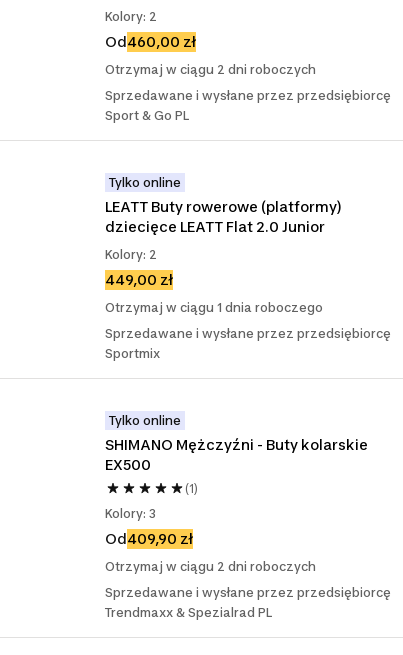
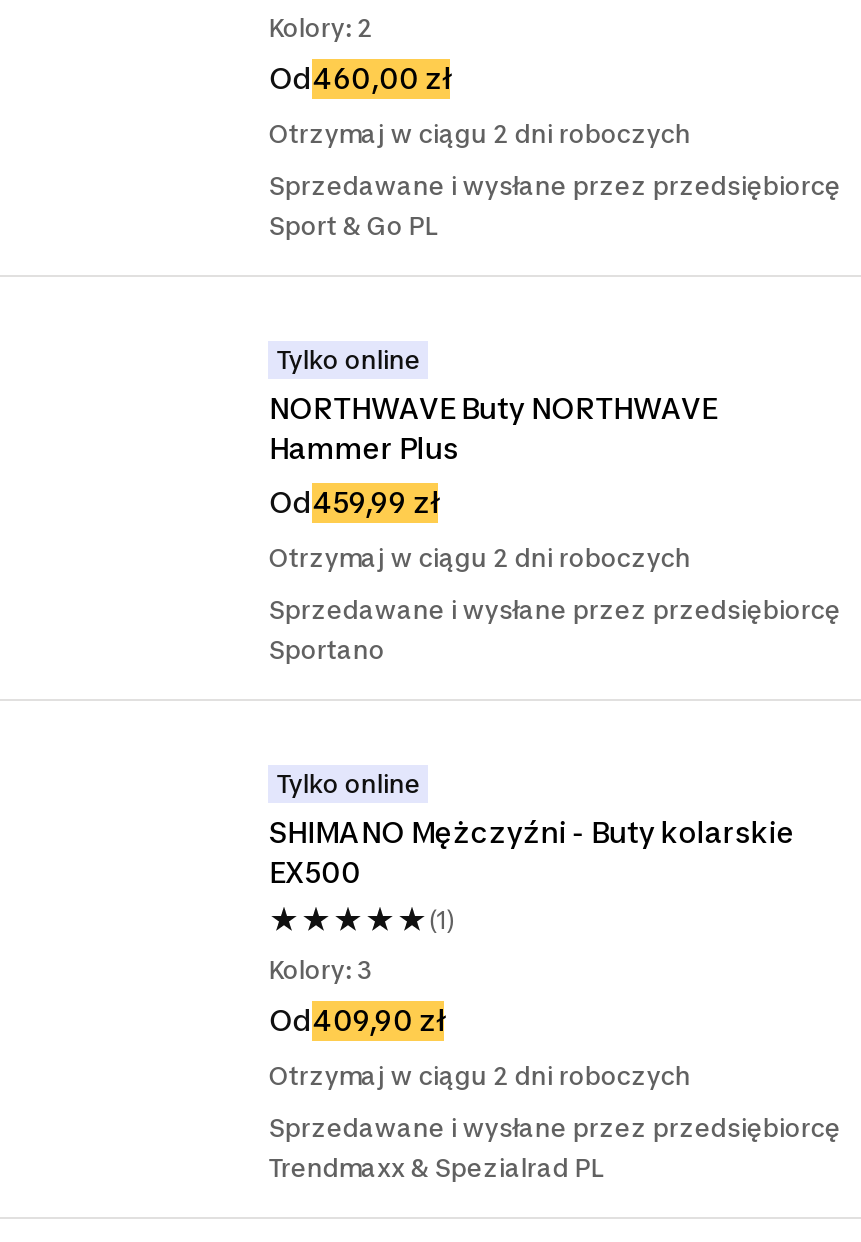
[105,198,342,315] LEATT Buty rowerowe (platformy) | dziecięce LEATT Flat 2.0 Junior | Kolory: 2 | 449,00 zł | Otrzymaj w ciągu 1 dnia roboczego -> [269,391,717,573] NORTHWAVE Buty NORTHWAVE | Hammer Plus | Od459,99 zł | Otrzymaj w ciągu 2 dni roboczych
[105,346,160,361] Sportmix -> [269,635,385,665] Sportano

